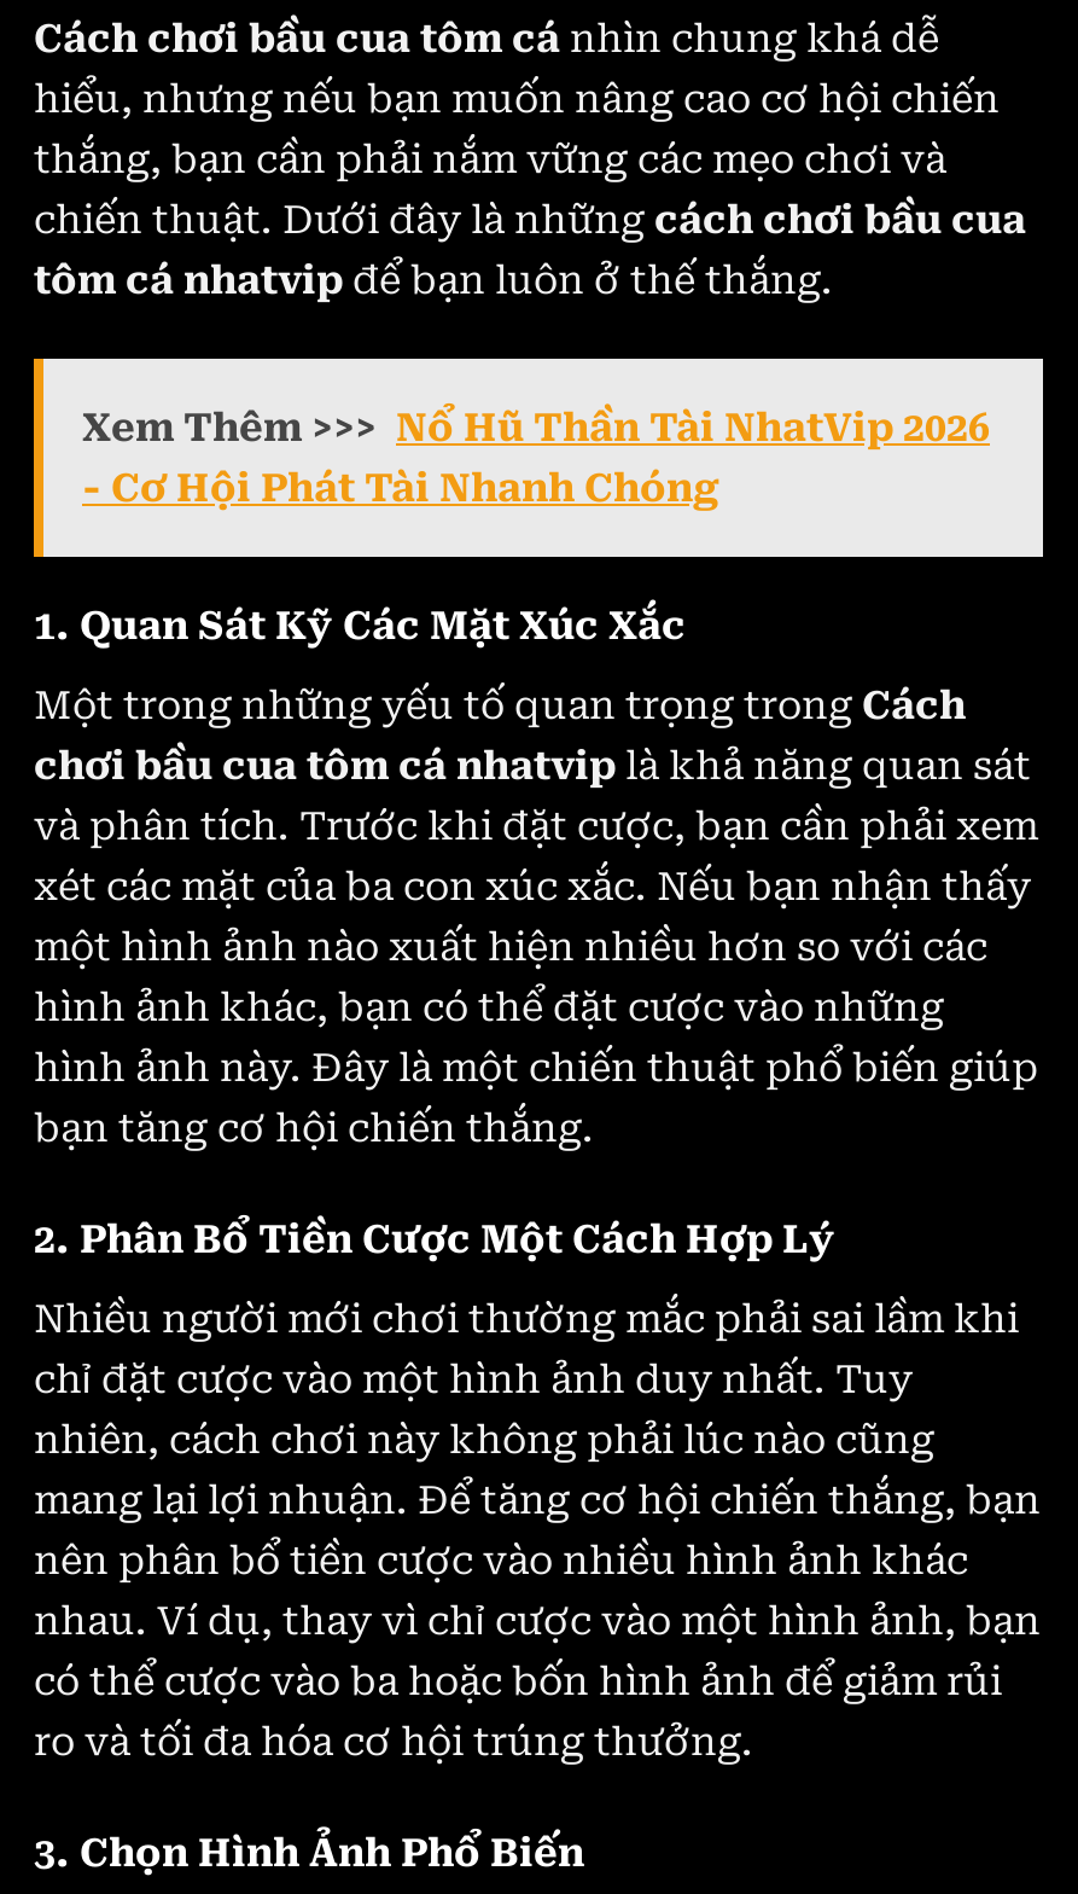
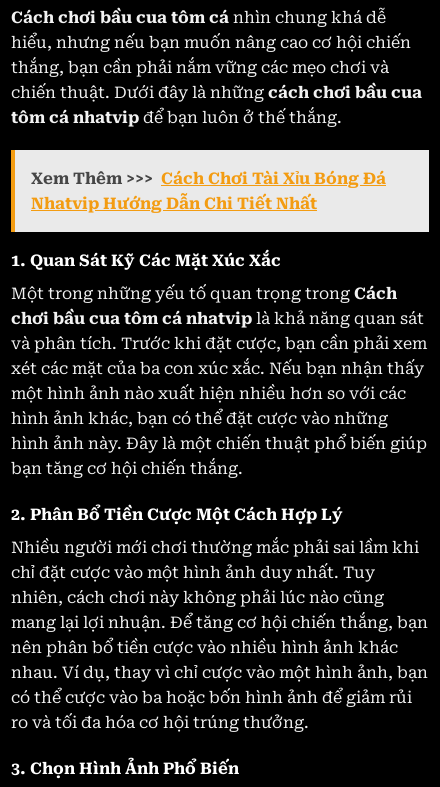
[82,406,990,512] Xem Thêm >>> Nổ Hũ Thần Tài NhatVip 2026 | - Cơ Hội Phát Tài Nhanh Chóng -> [31,169,386,213] Xem Thêm >>> Cách Chơi Tài Xỉu Bóng Đá | Nhatvip Hướng Dẫn Chi Tiết Nhất

